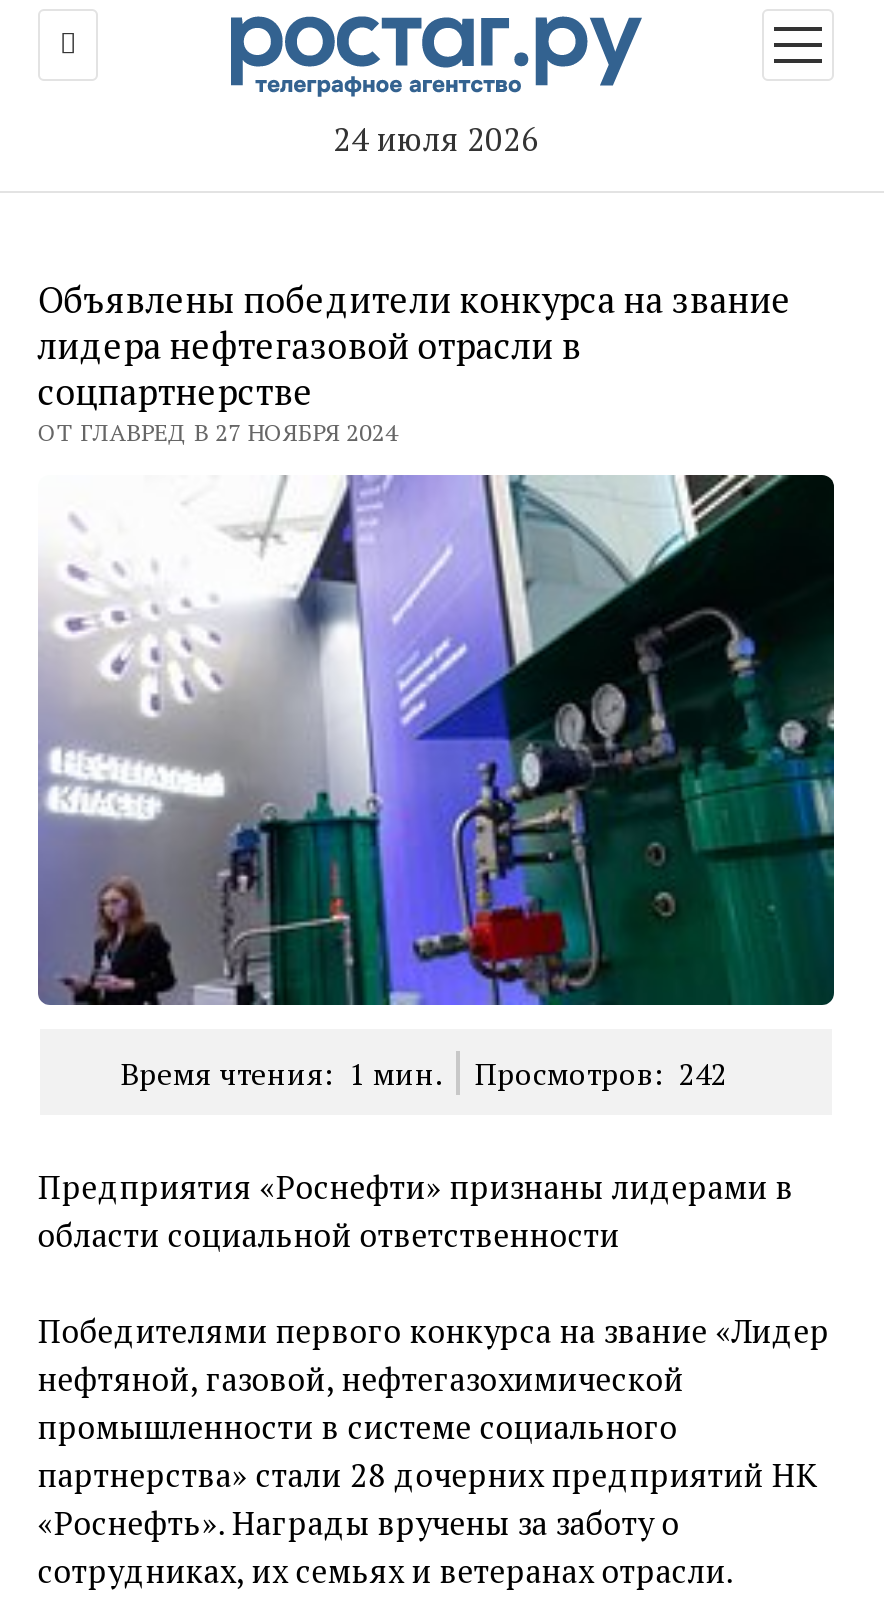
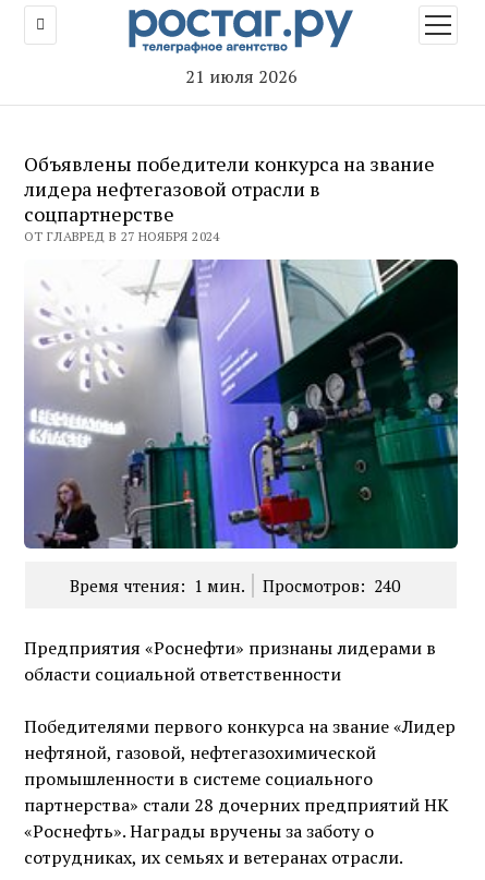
[333,117,539,161] 24 июля 2026 -> [185,64,297,88] 21 июля 2026
[121,1053,727,1093] Время чтения: 1 мин. Просмотров: 242 -> [69,575,399,596] Время чтения: 1 мин. Просмотров: 240

